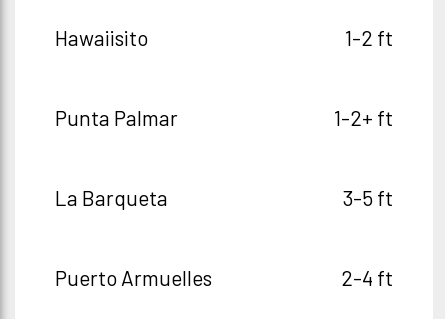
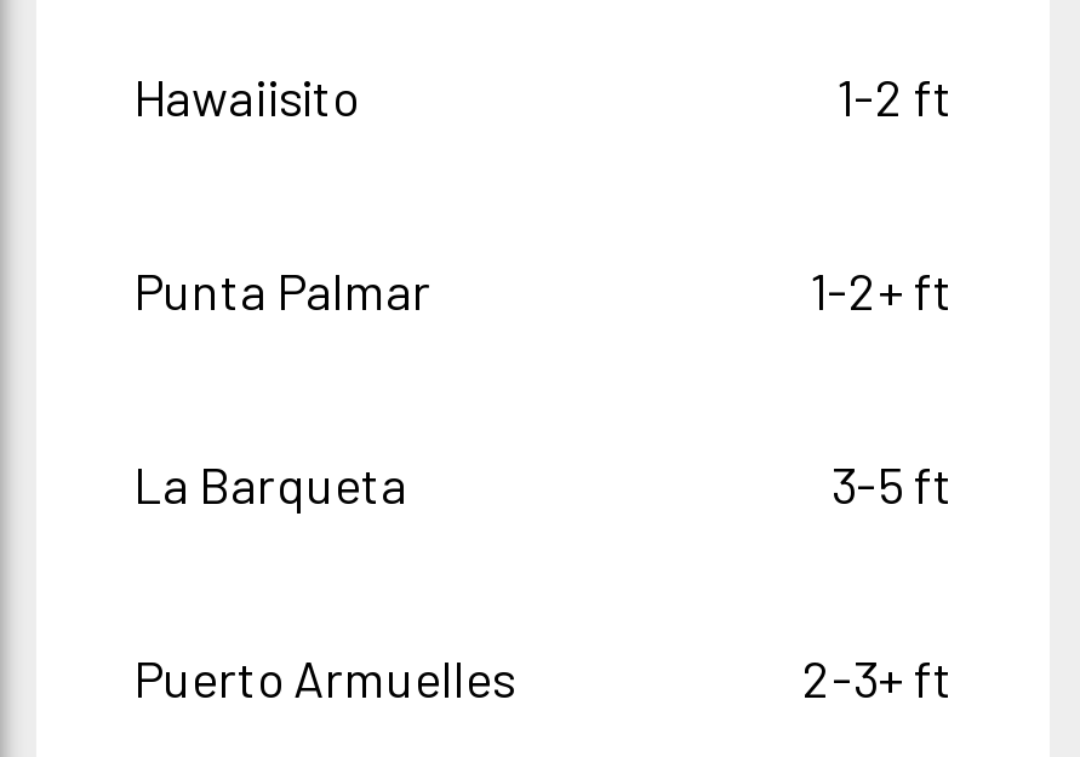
[341,265,393,290] 2-4 ft -> [802,647,953,707] 2-3+ ft

